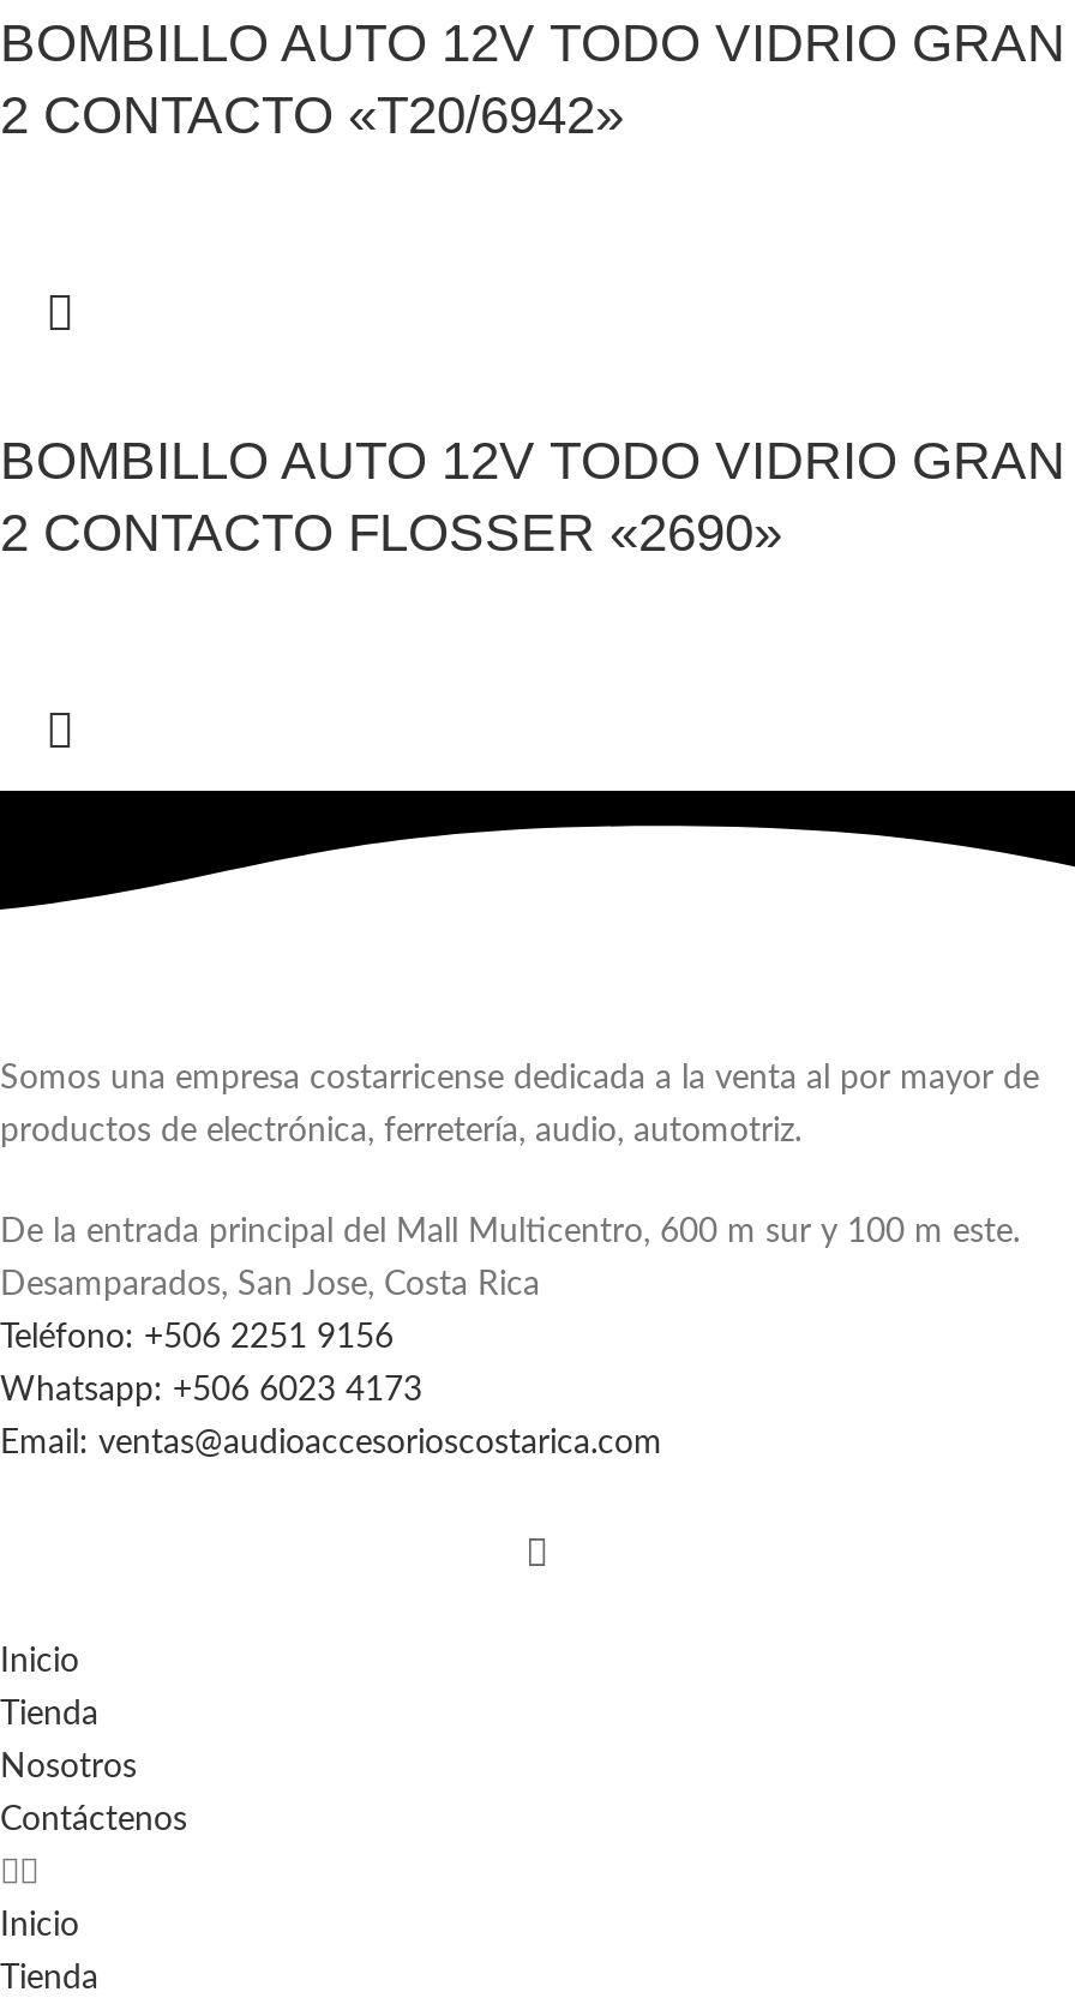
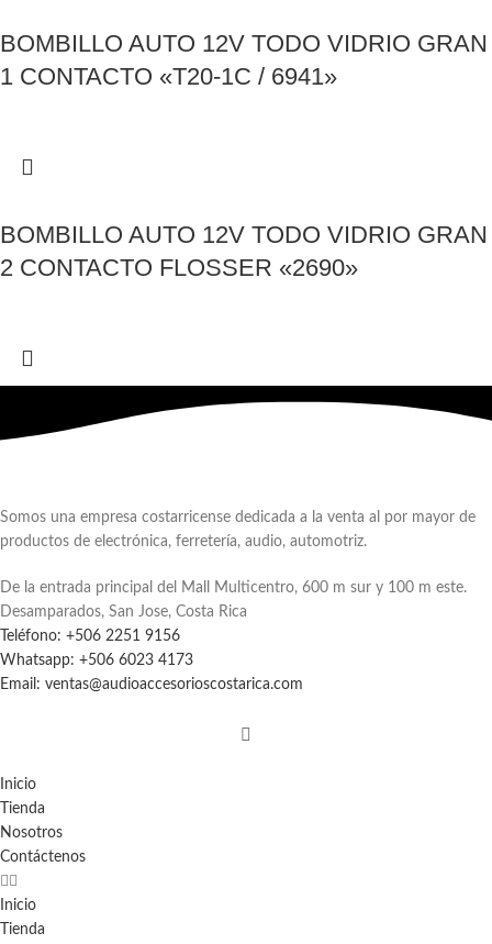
[0,85,624,145] 2 CONTACTO «T20/6942» -> [0,63,337,90] 1 CONTACTO «T20-1C / 6941»

